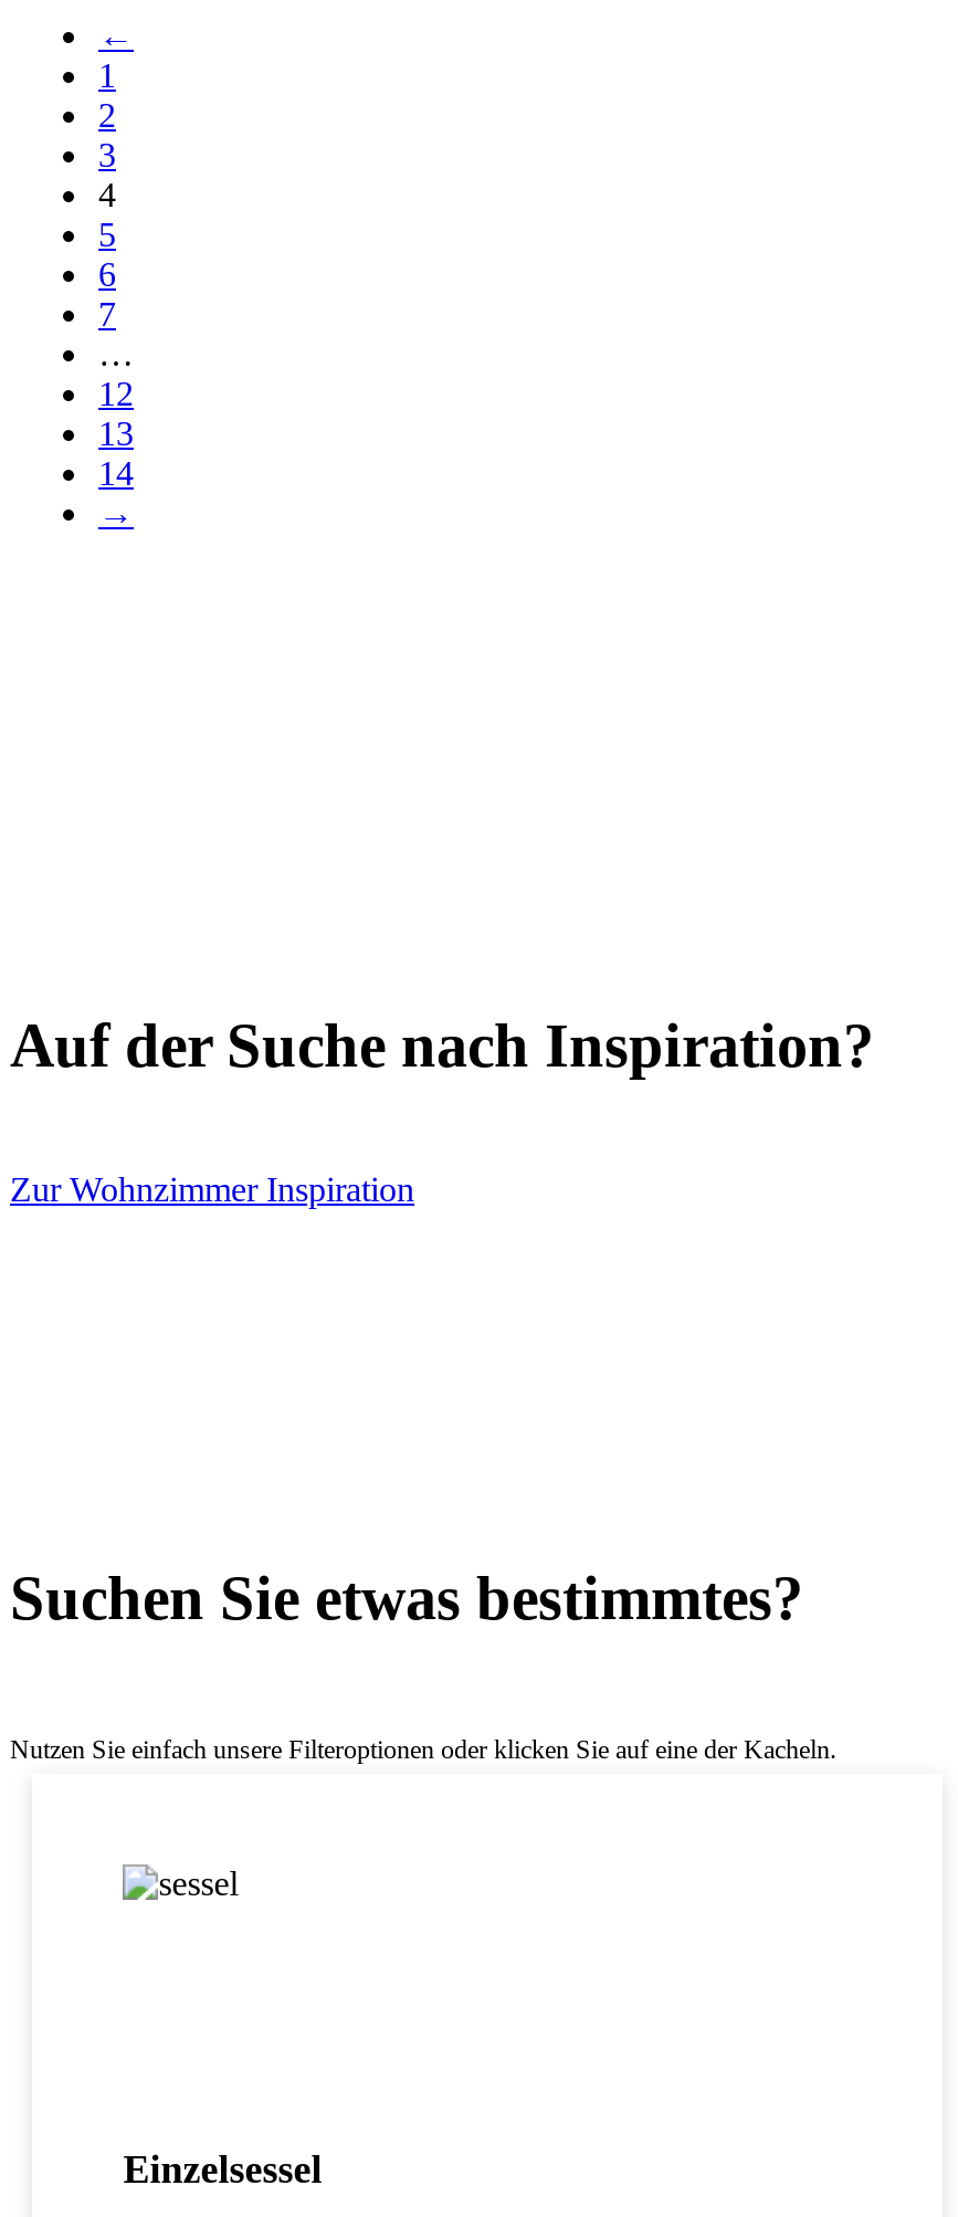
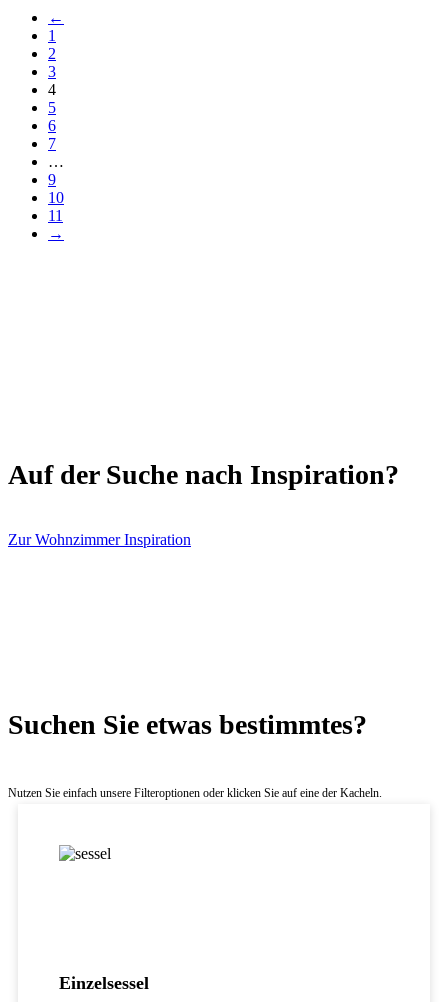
[98,374,134,411] 12 -> [48,171,56,188] 9
[98,414,134,451] 13 -> [48,189,64,206] 10
[98,453,134,491] 14 -> [48,207,63,224] 11

